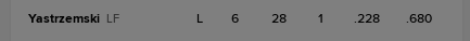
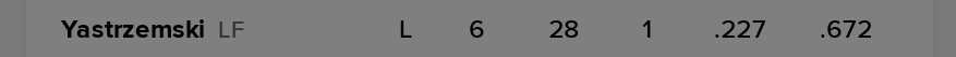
[353,11,379,27] .228 -> [714,14,766,46] .227
[406,11,432,27] .680 -> [820,14,872,46] .672

